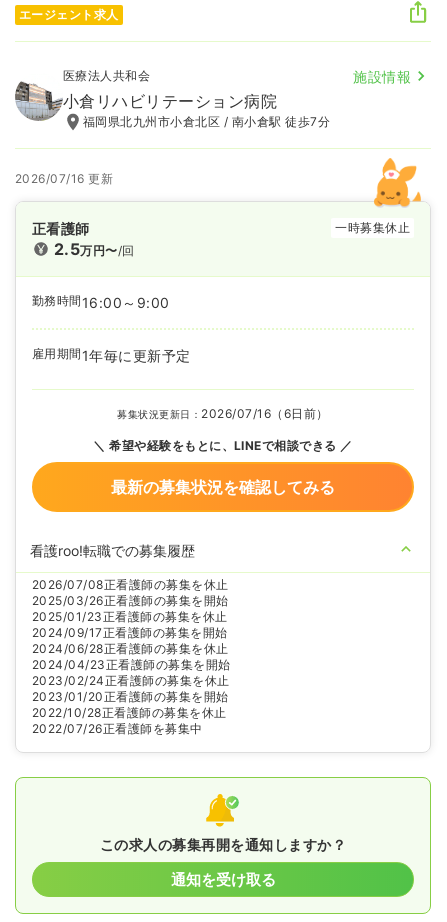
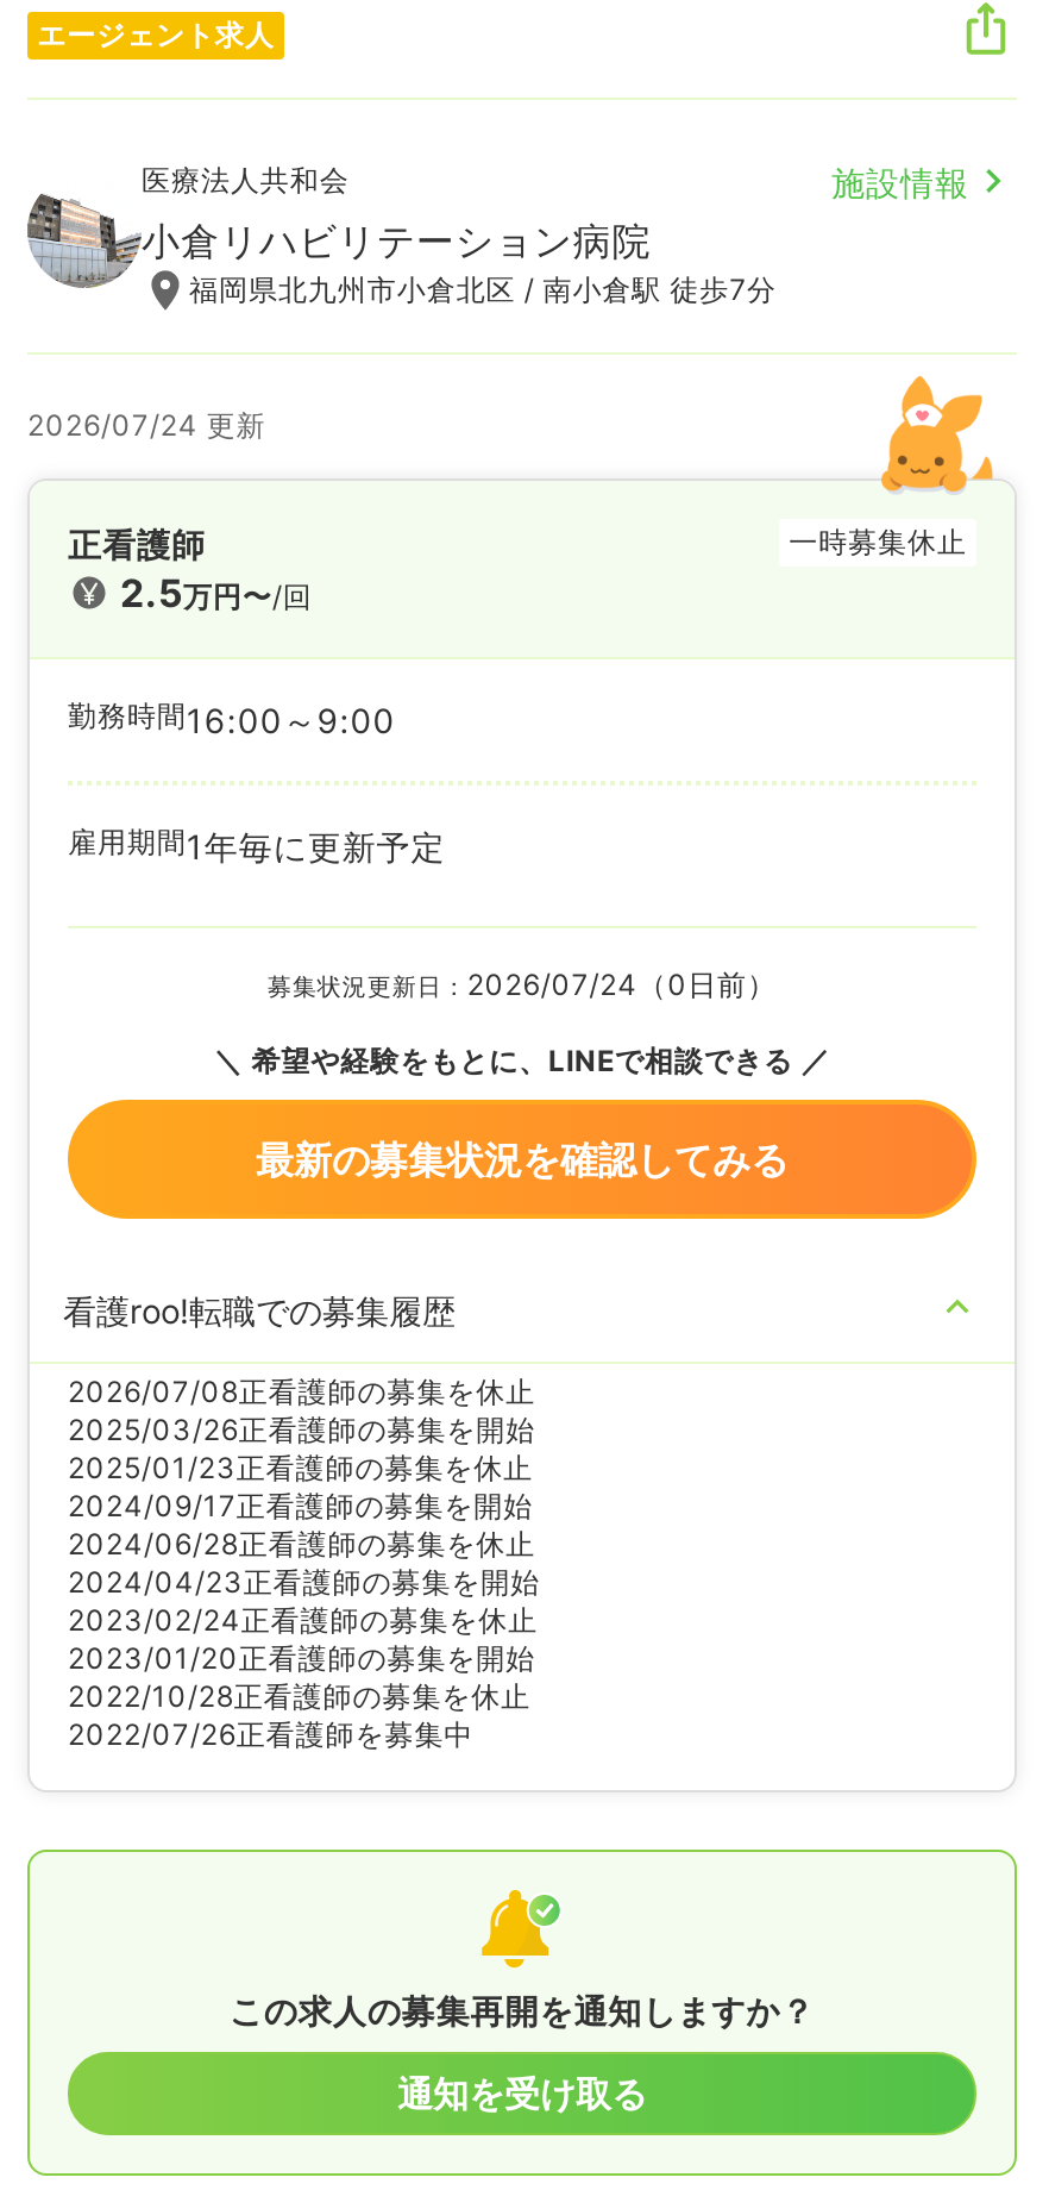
[15,171,113,186] 2026/07/16 更新 -> [27,407,266,443] 2026/07/24 更新
[117,406,328,421] 募集状況更新日：2026/07/16（6日前） -> [268,966,777,1002] 募集状況更新日：2026/07/24（0日前）

